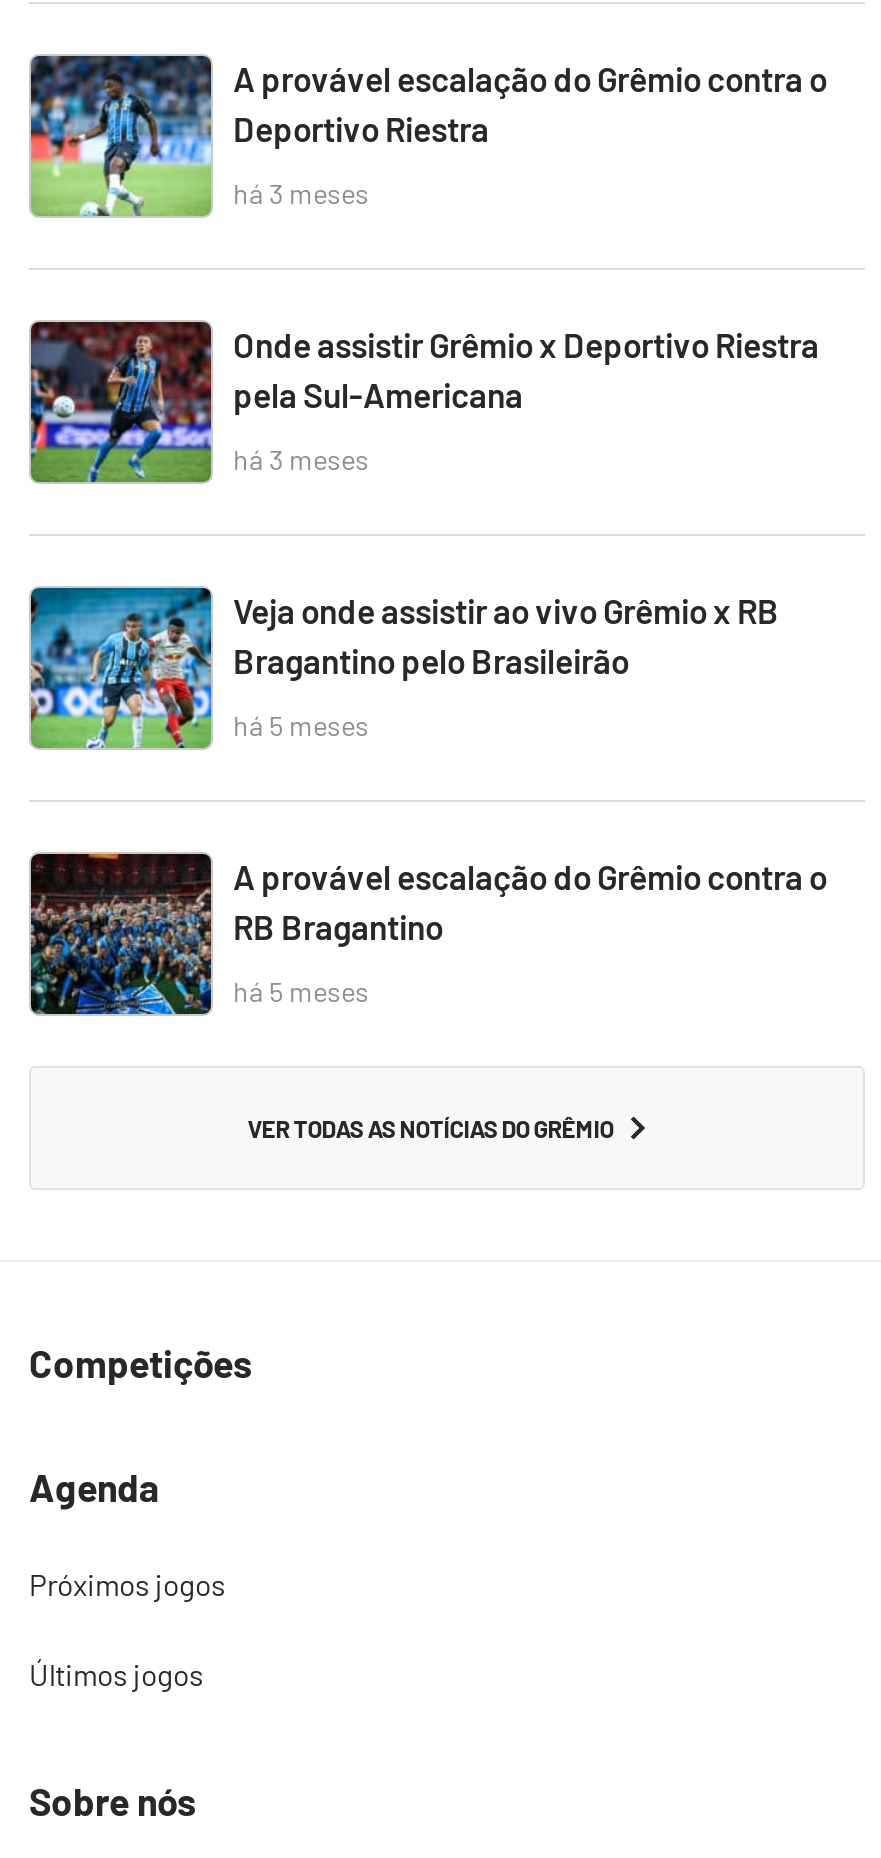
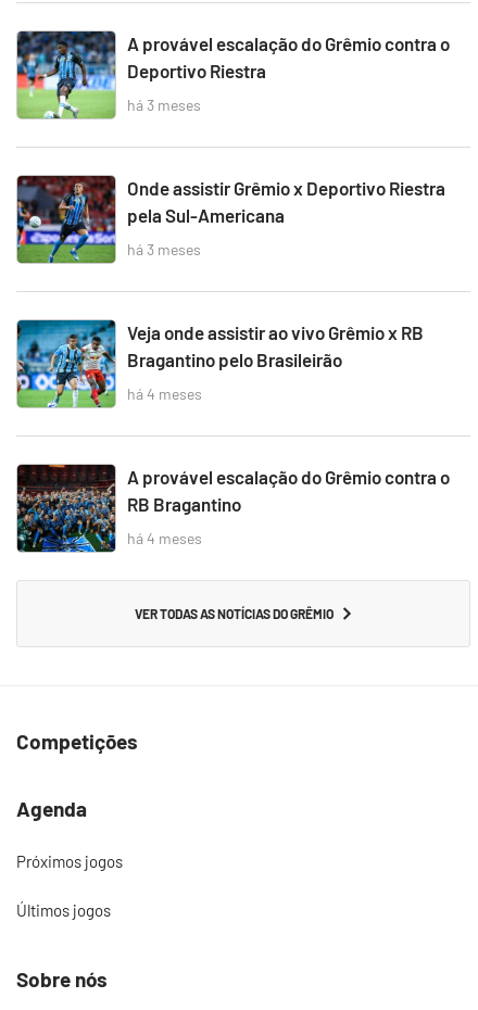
[233,708,369,742] há 5 meses -> [127,385,202,403] há 4 meses
[233,974,369,1008] há 5 meses -> [127,529,202,548] há 4 meses

